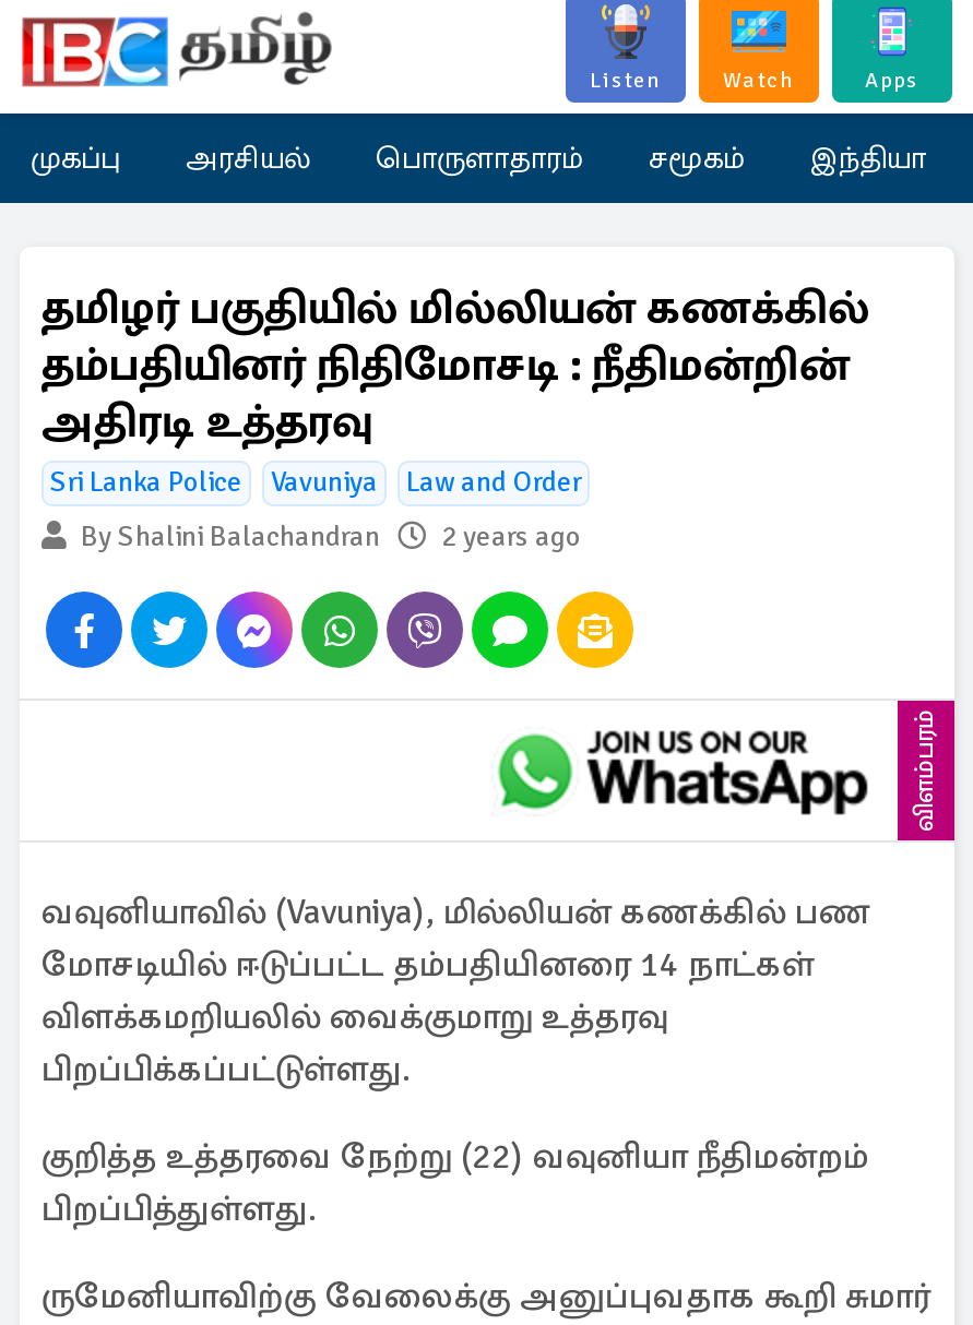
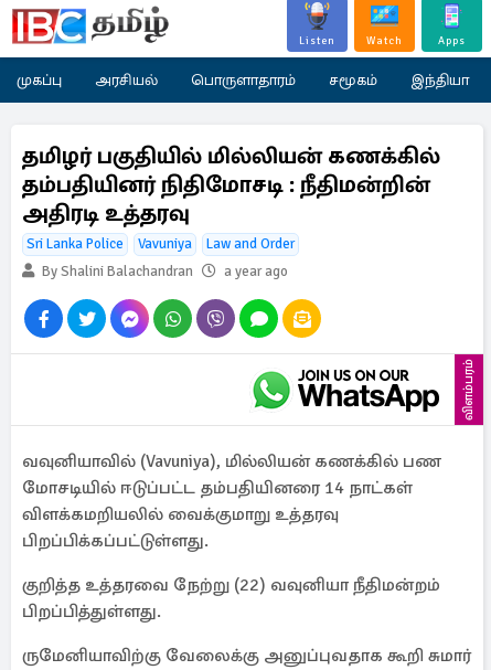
[441,520,581,554] 2 years ago -> [224,263,288,280] a year ago

